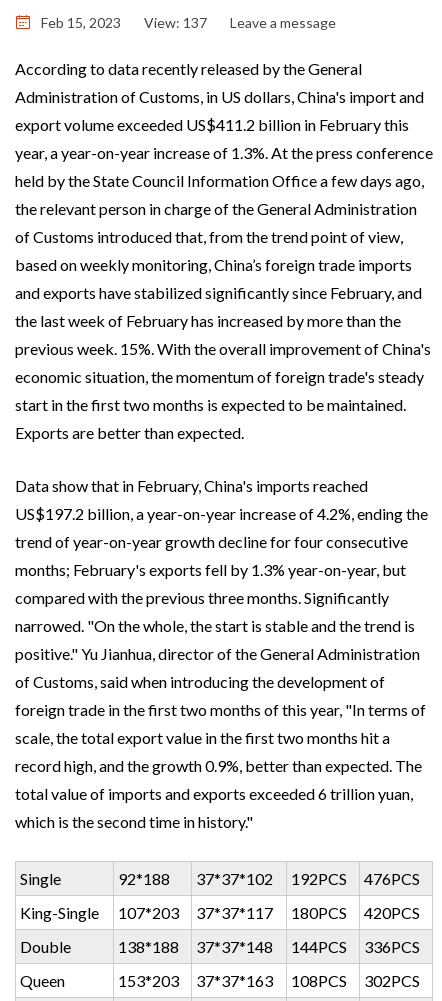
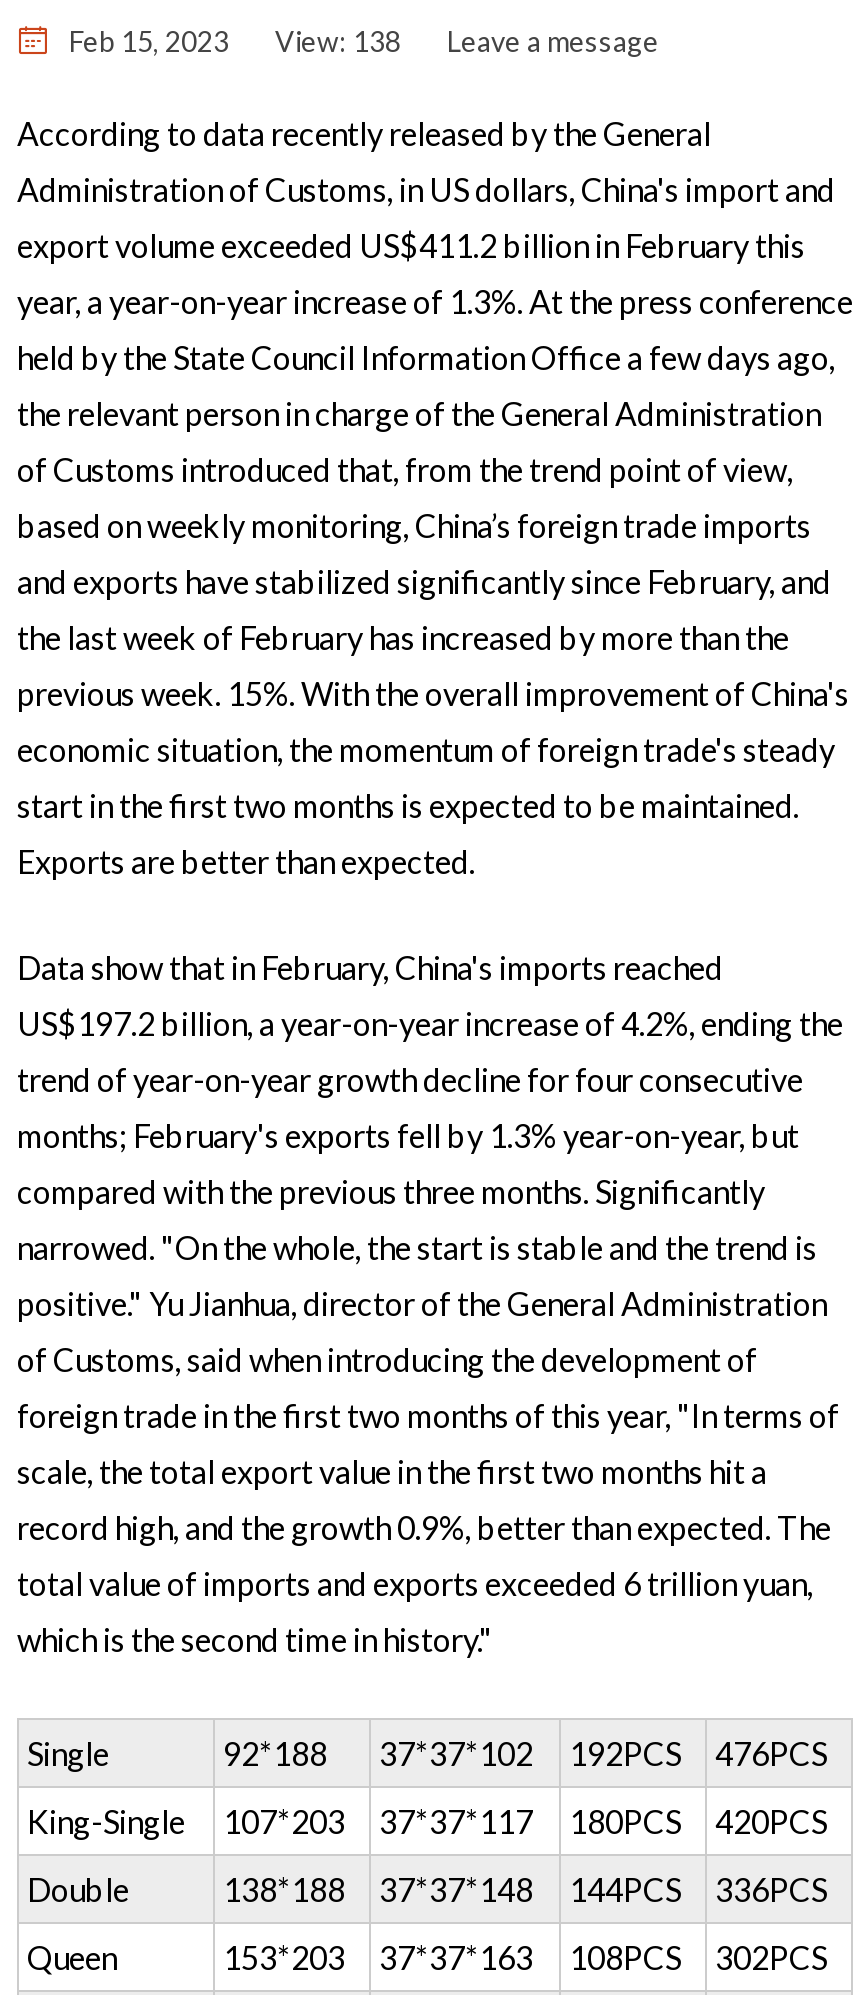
[41,14,336,31] Feb 15, 2023 View: 137 Leave a message -> [69,24,659,58] Feb 15, 2023 View: 138 Leave a message

